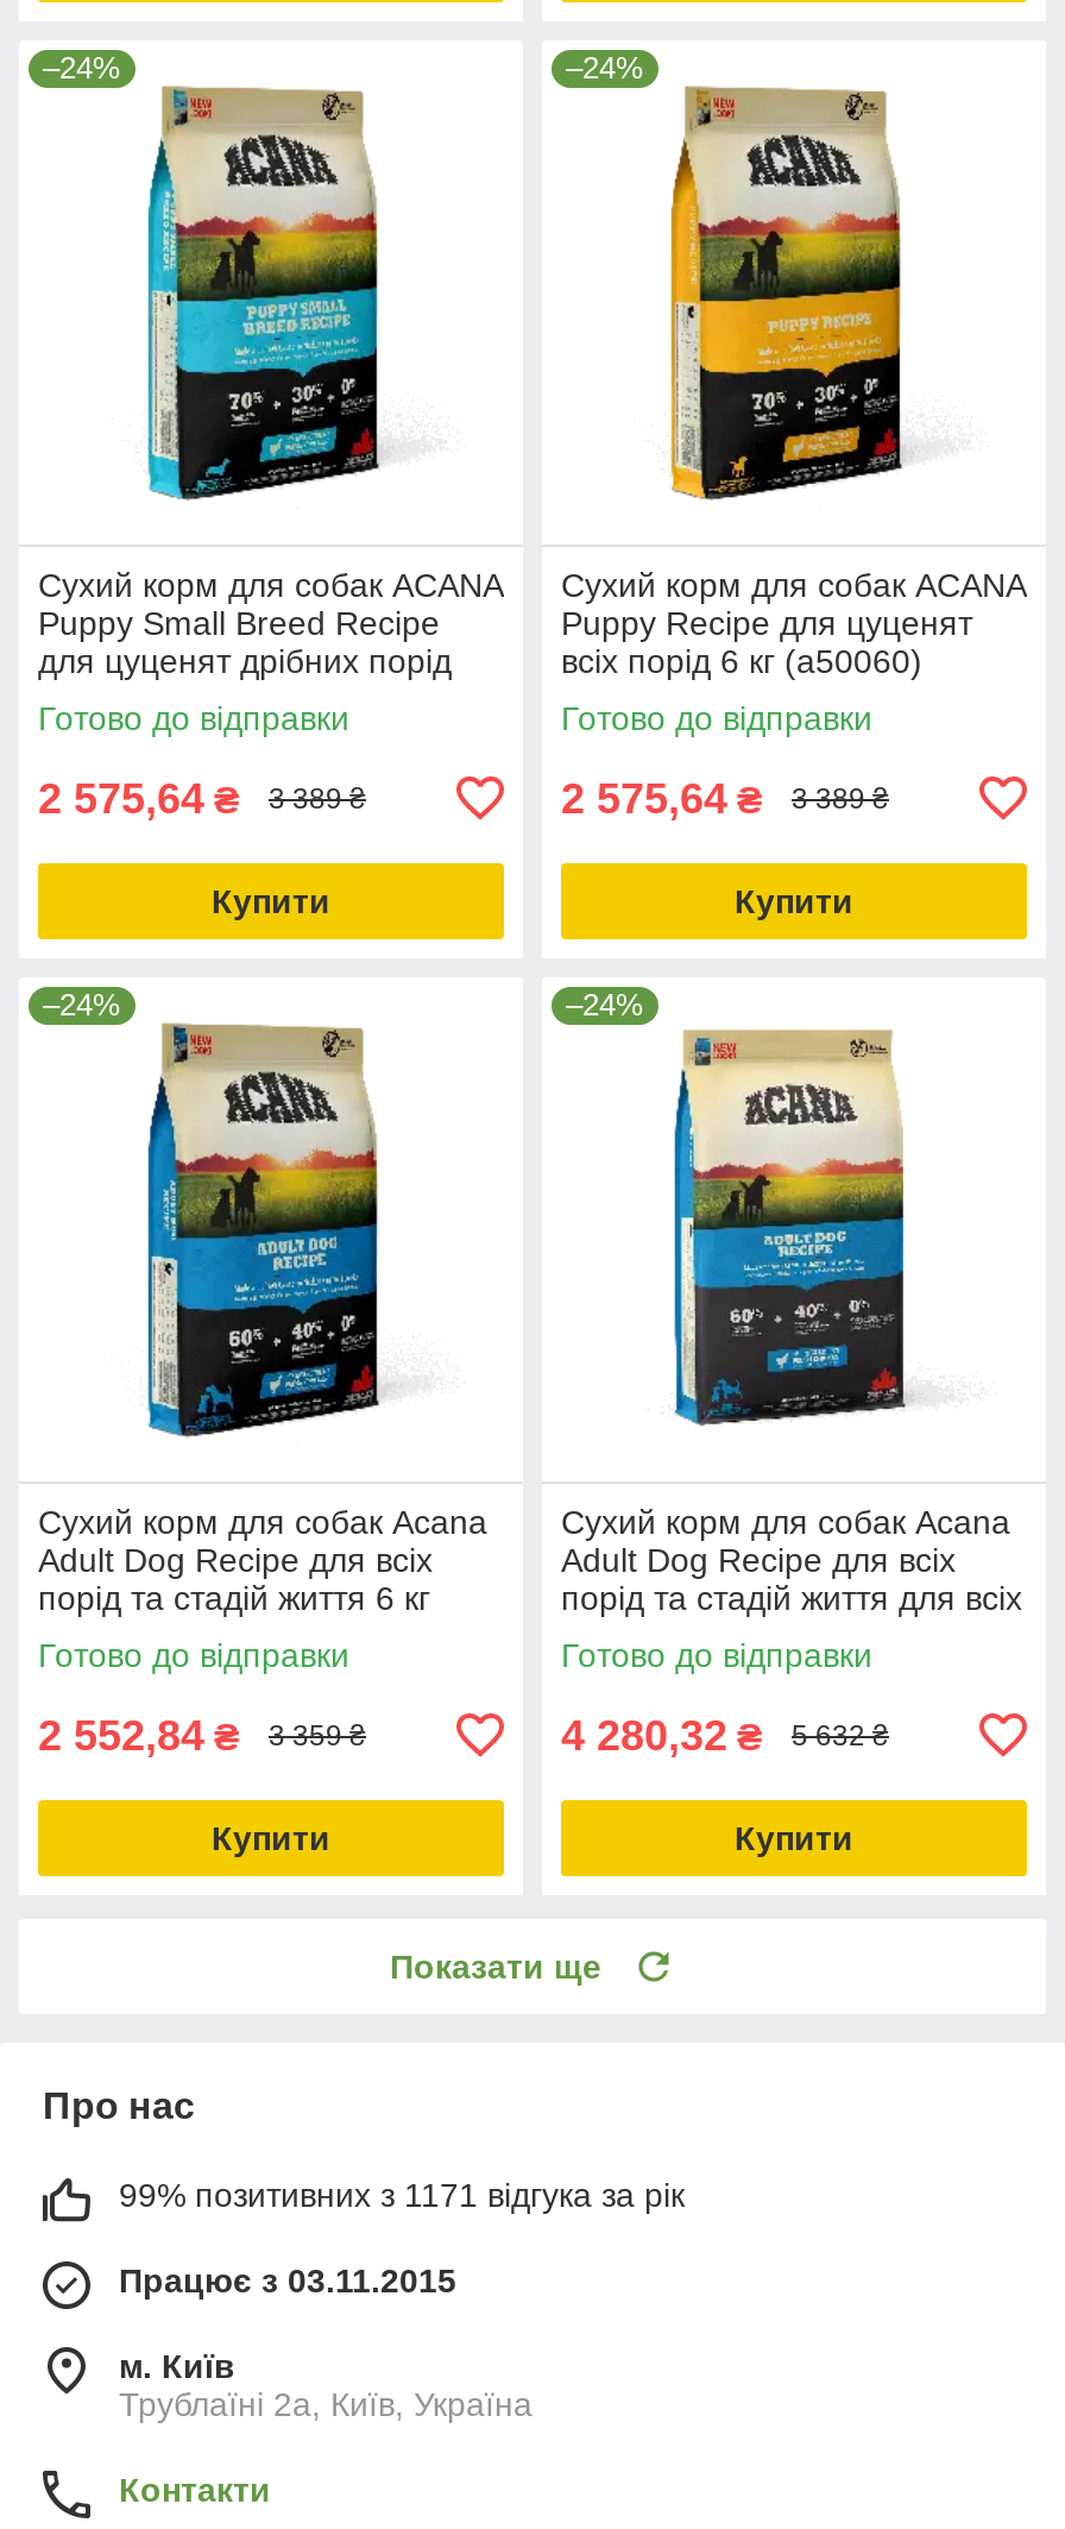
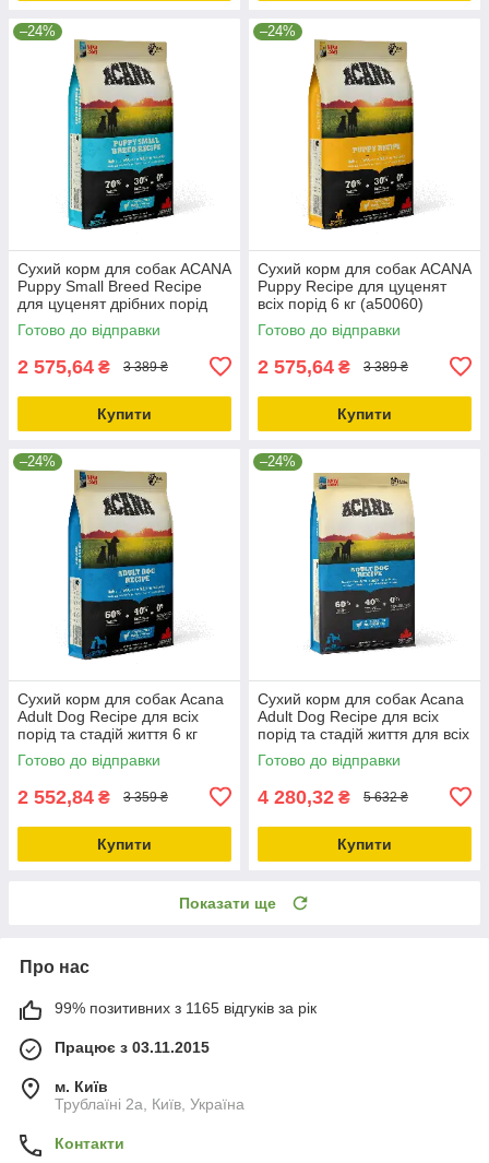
[119,2175,685,2213] 99% позитивних з 1171 відгука за рік -> [55,999,317,1016] 99% позитивних з 1165 відгуків за рік

